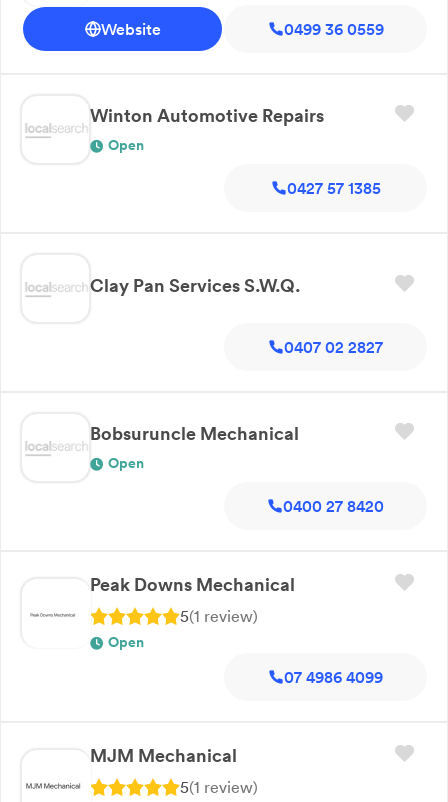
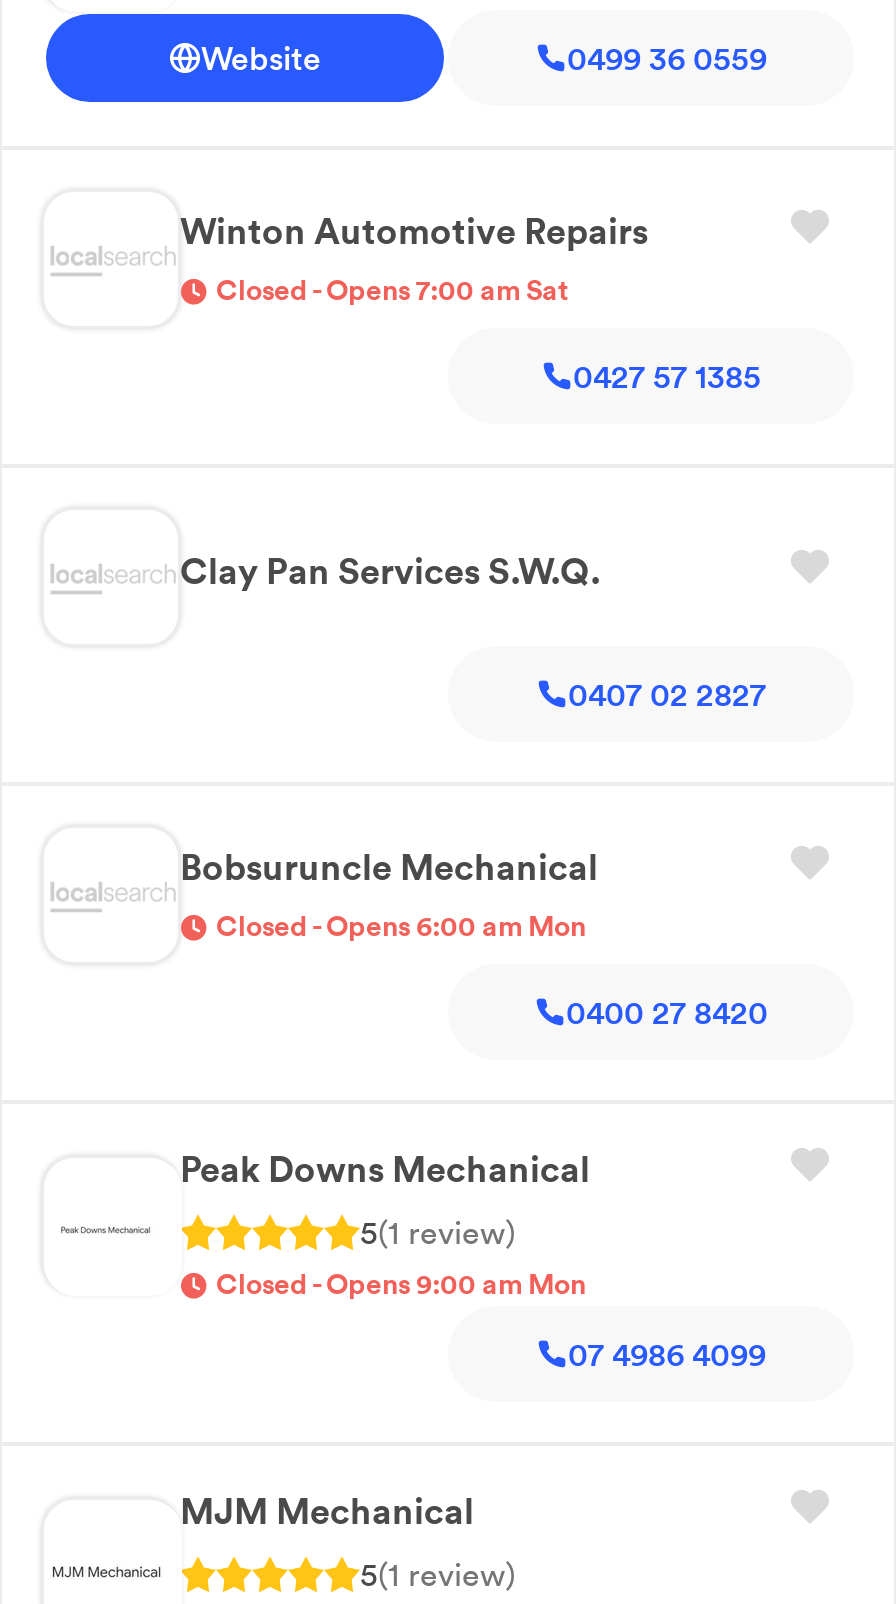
[108,136,144,154] Open -> [216,272,568,308] Closed - Opens 7:00 am Sat
[108,454,144,472] Open -> [216,908,586,944] Closed - Opens 6:00 am Mon
[108,633,144,651] Open -> [216,1266,586,1302] Closed - Opens 9:00 am Mon

